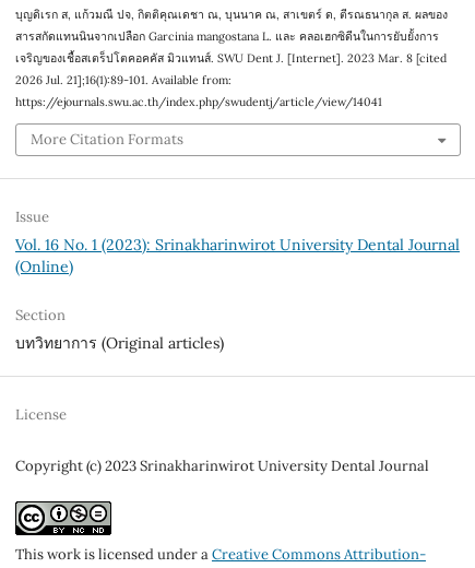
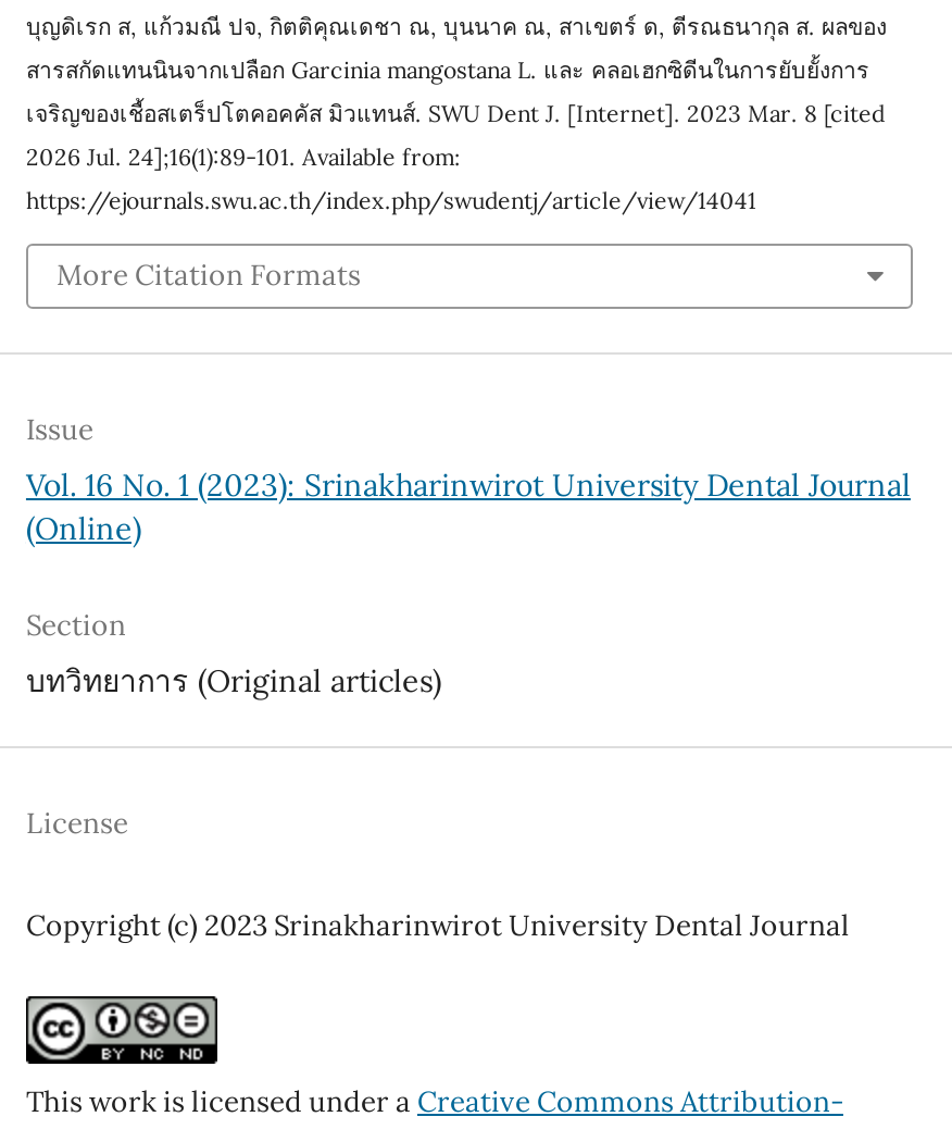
[15,72,231,87] 2026 Jul. 21];16(1):89-101. Available from: -> [26,141,461,171] 2026 Jul. 24];16(1):89-101. Available from:

